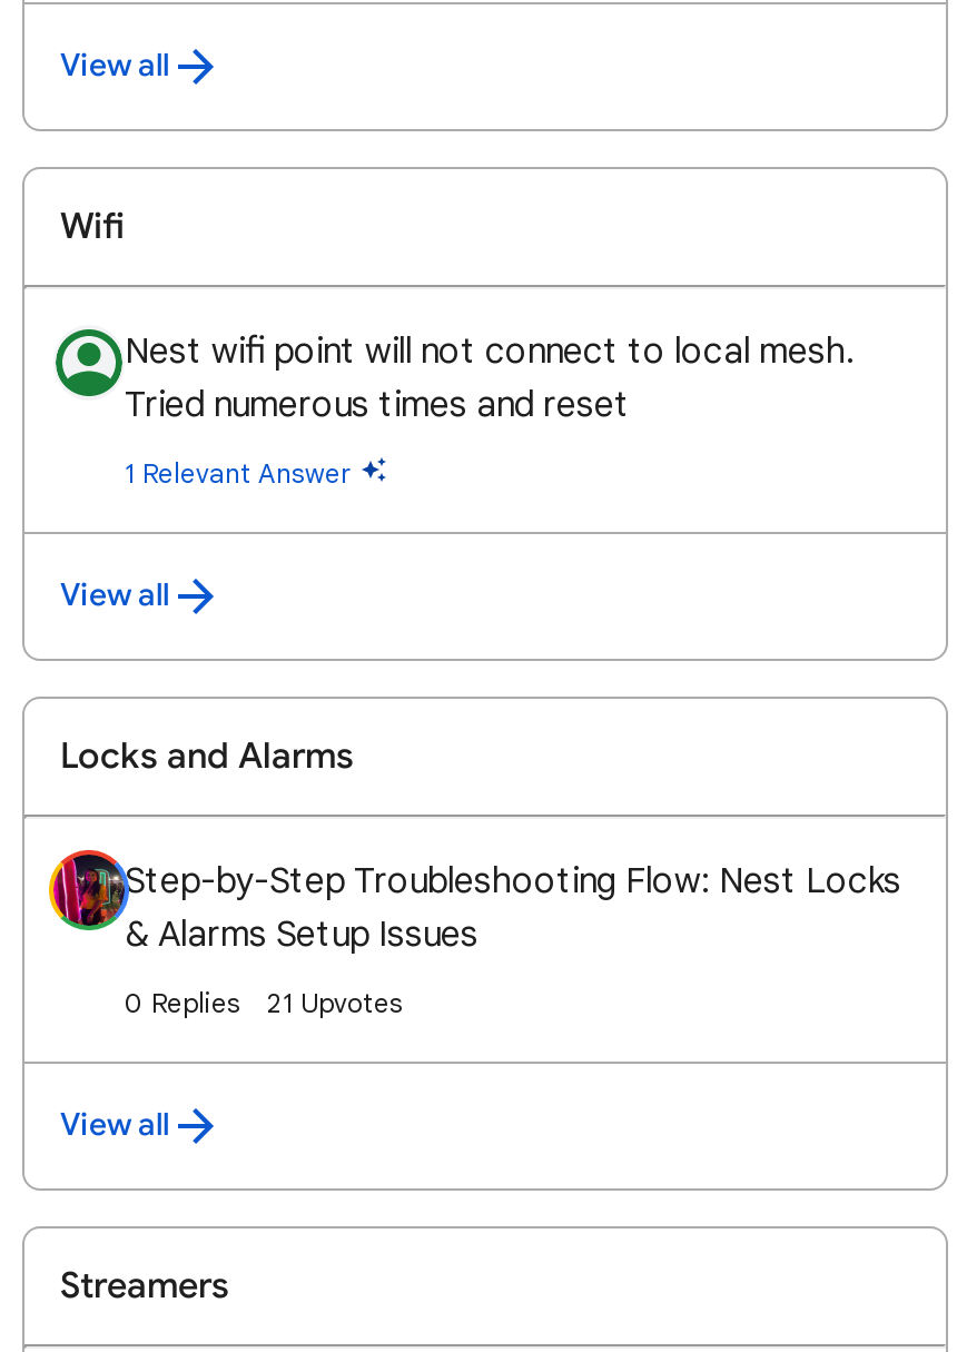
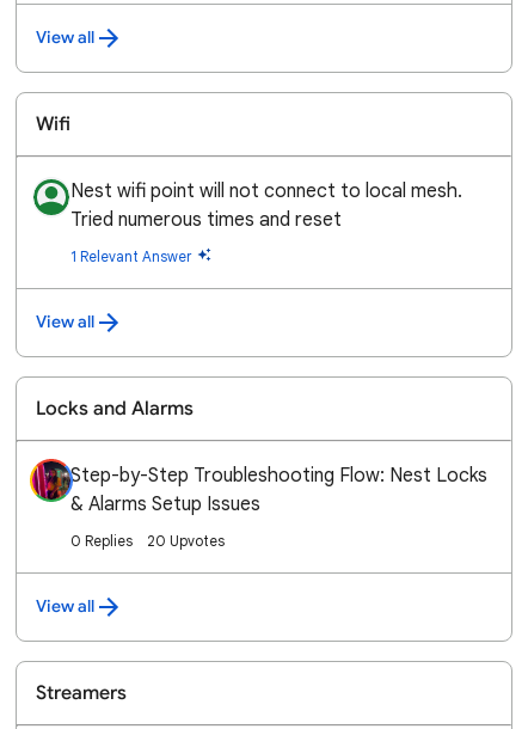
[267,986,403,1019] 21 Upvotes -> [147,532,225,550] 20 Upvotes

